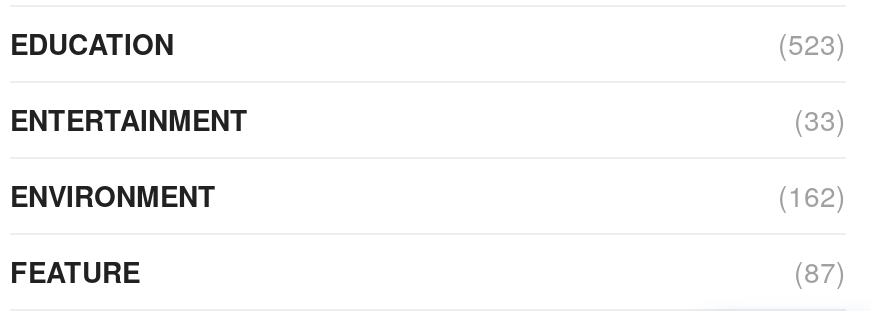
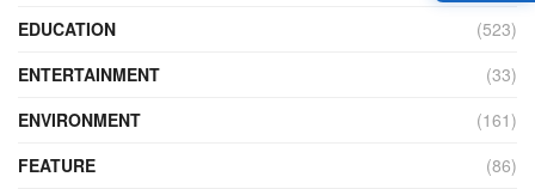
[778,175,846,215] (162) -> [476,107,517,131] (161)
[794,251,846,291] (87) -> [486,153,517,177] (86)

